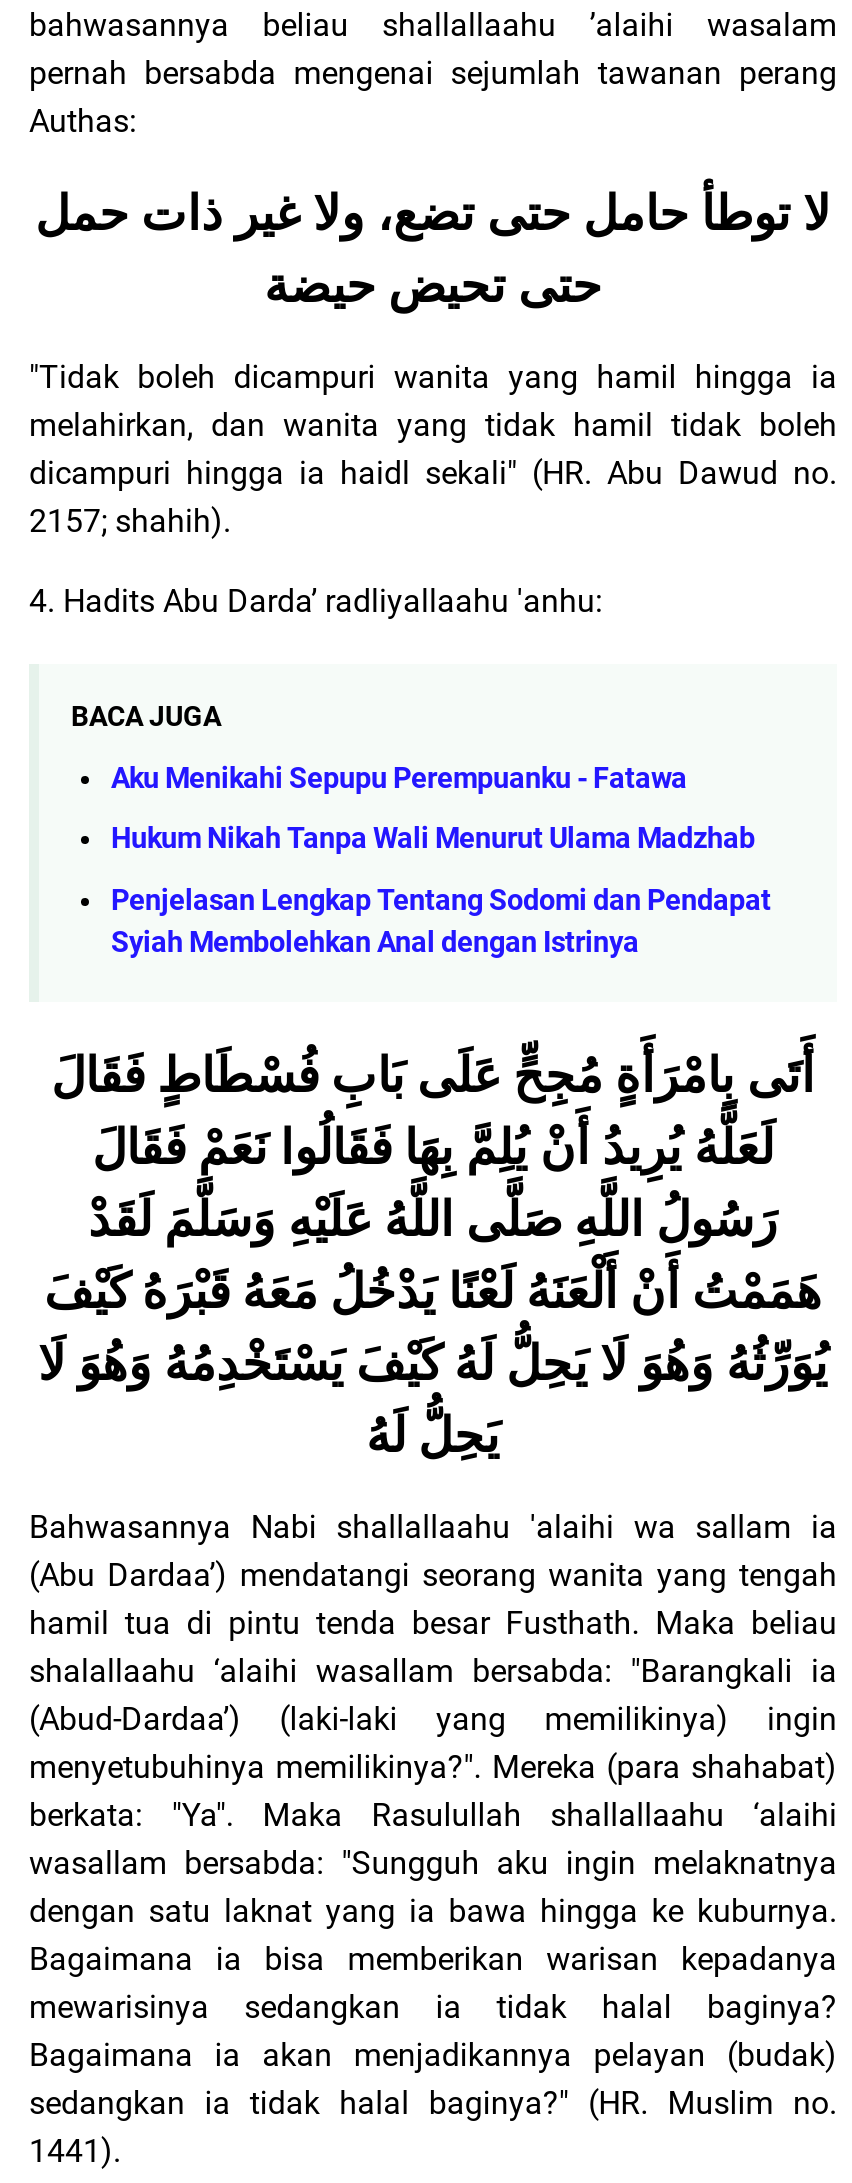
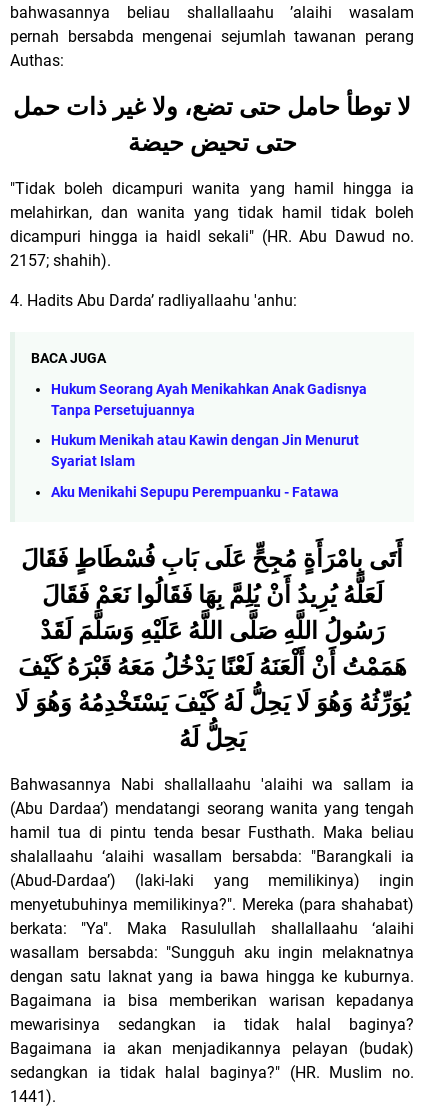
none -> [51,381,367,470] Hukum Seorang Ayah Menikahkan Anak Gadisnya | Tanpa Persetujuannya | Hukum Menikah atau Kawin dengan Jin Menurut | Syariat Islam
moved [111,762,687,796] -> [51,484,339,501]: Aku Menikahi Sepupu Perempuanku - Fatawa
[111,823,771,960] Hukum Nikah Tanpa Wali Menurut Ulama Madzhab | Penjelasan Lengkap Tentang Sodomi dan Pendapat | Syiah Membolehkan Anal dengan Istrinya -> none

